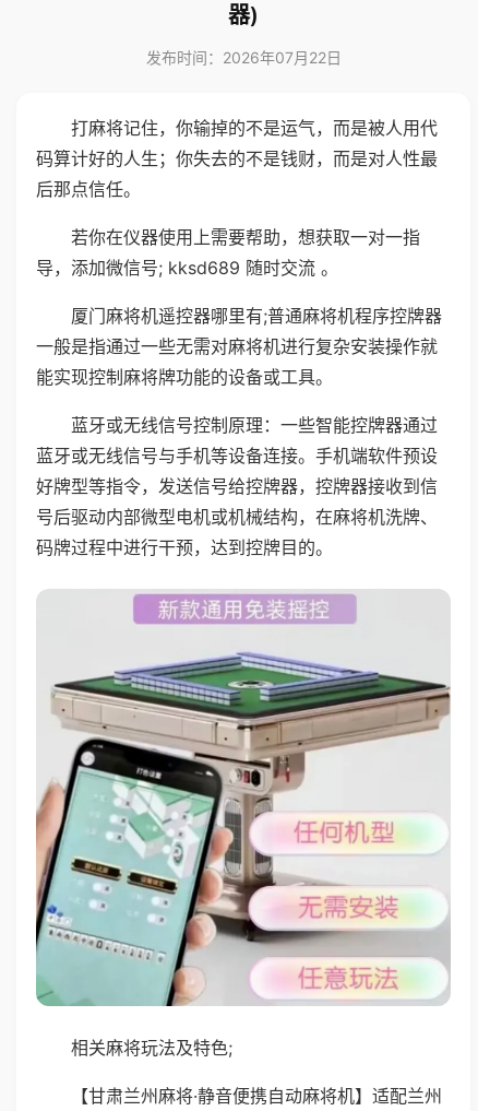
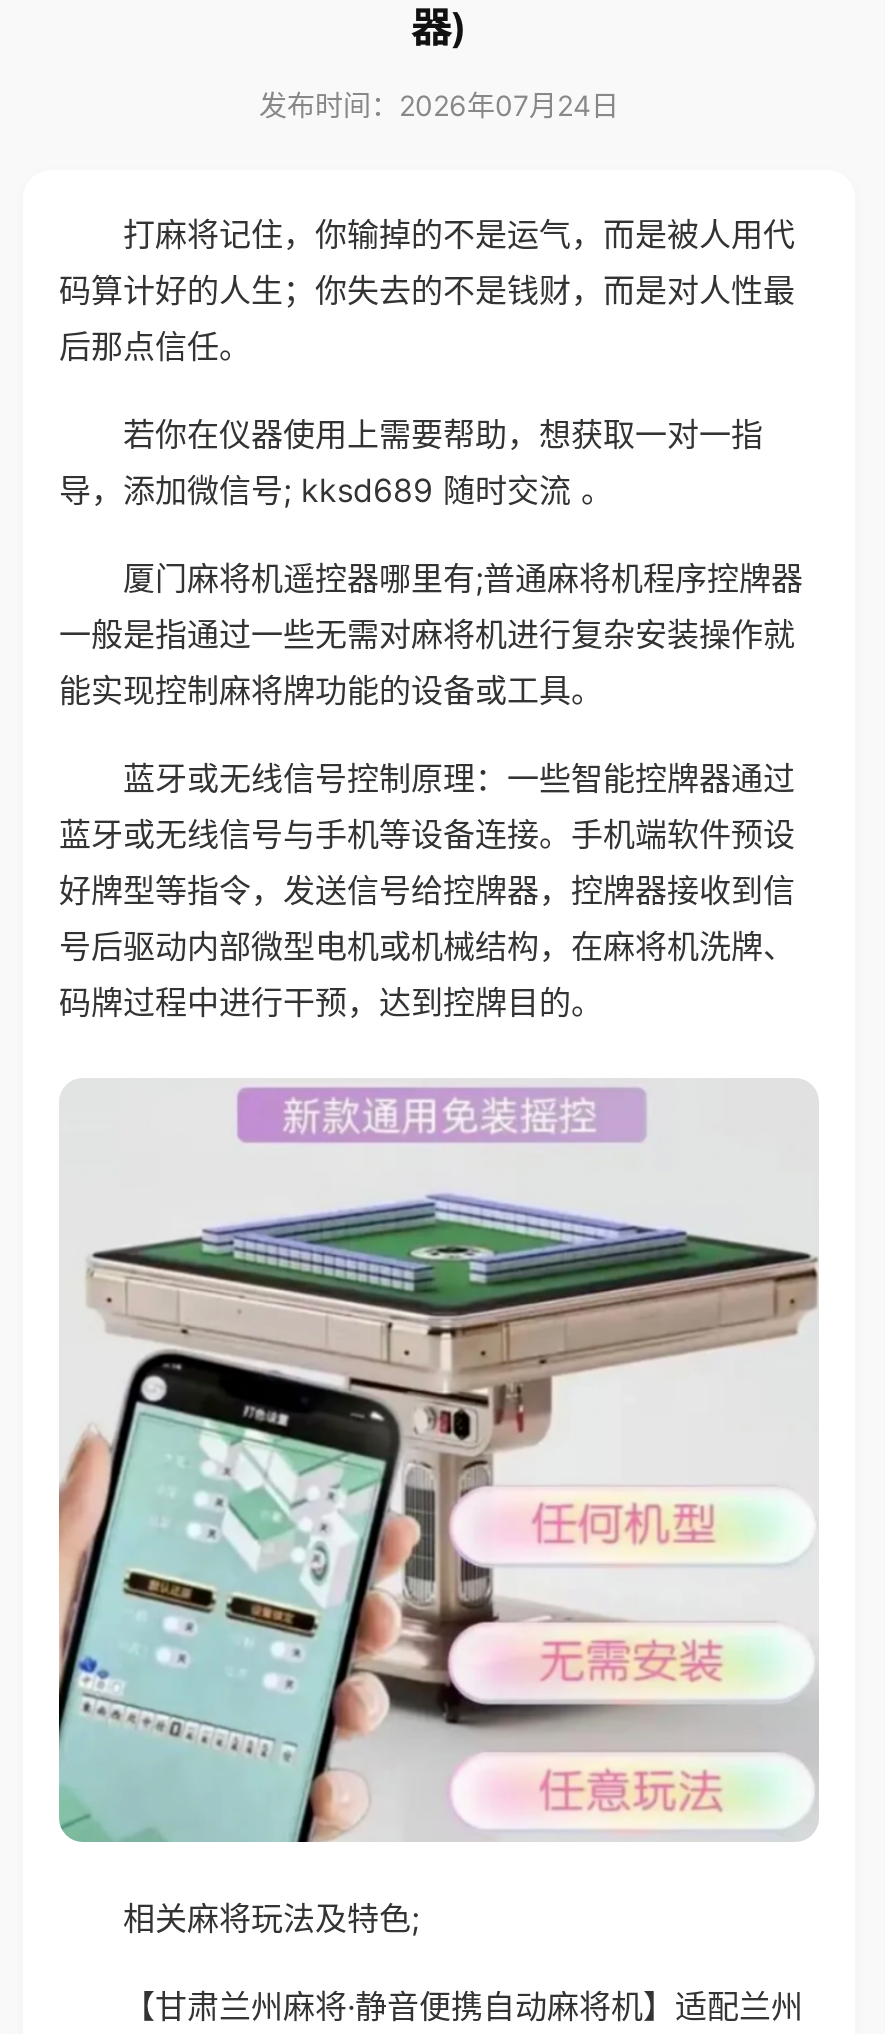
[146,48,341,67] 发布时间：2026年07月22日 -> [259,88,619,122] 发布时间：2026年07月24日

